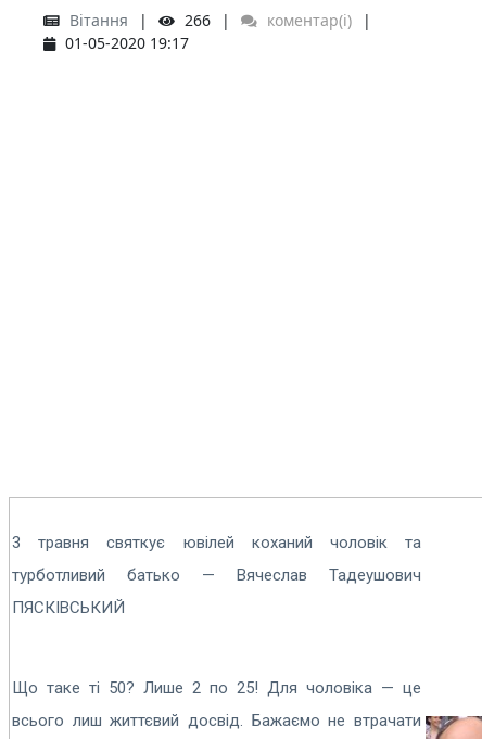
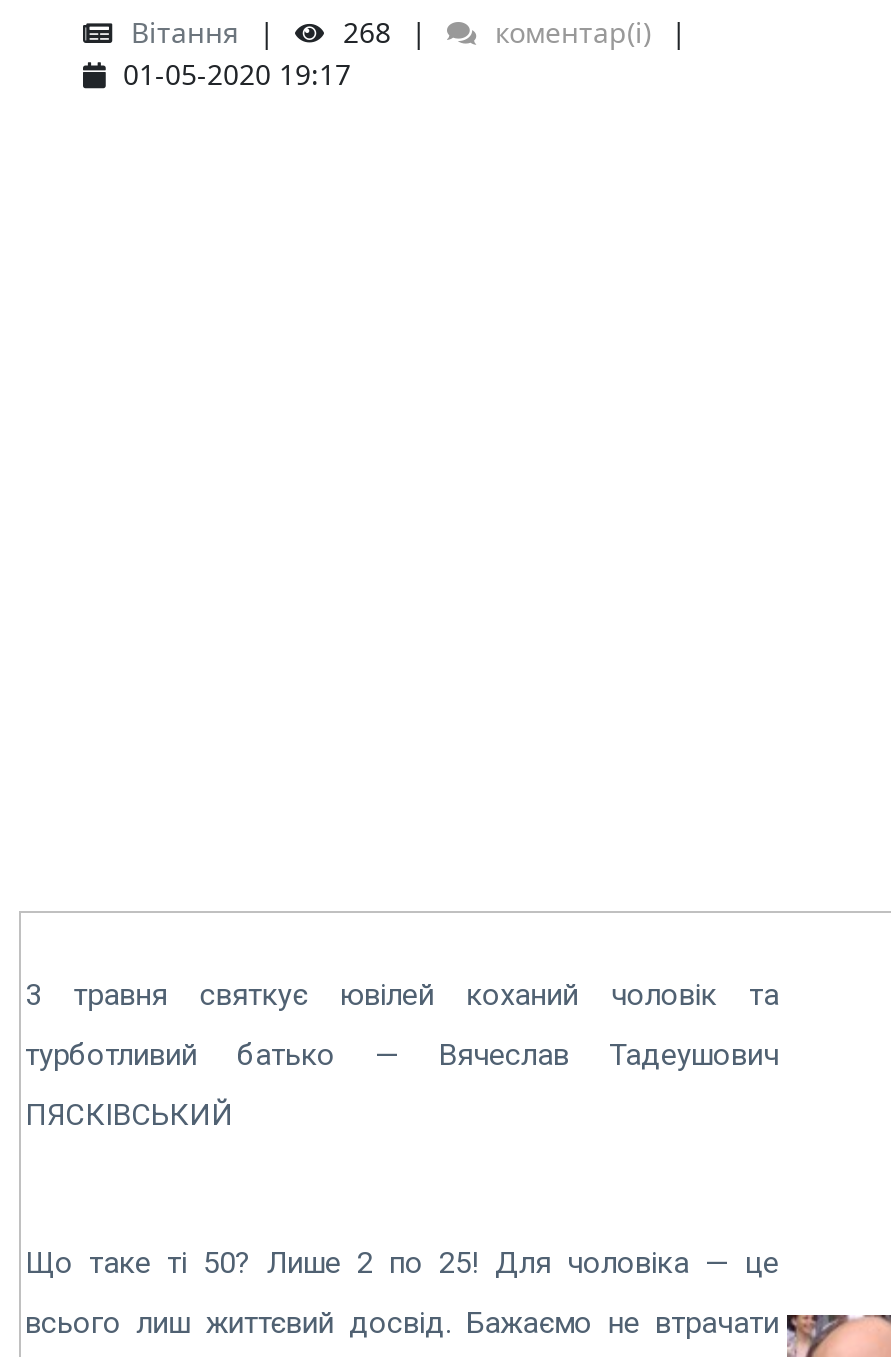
[180,10,211,30] 266 -> [335,13,391,51] 268

